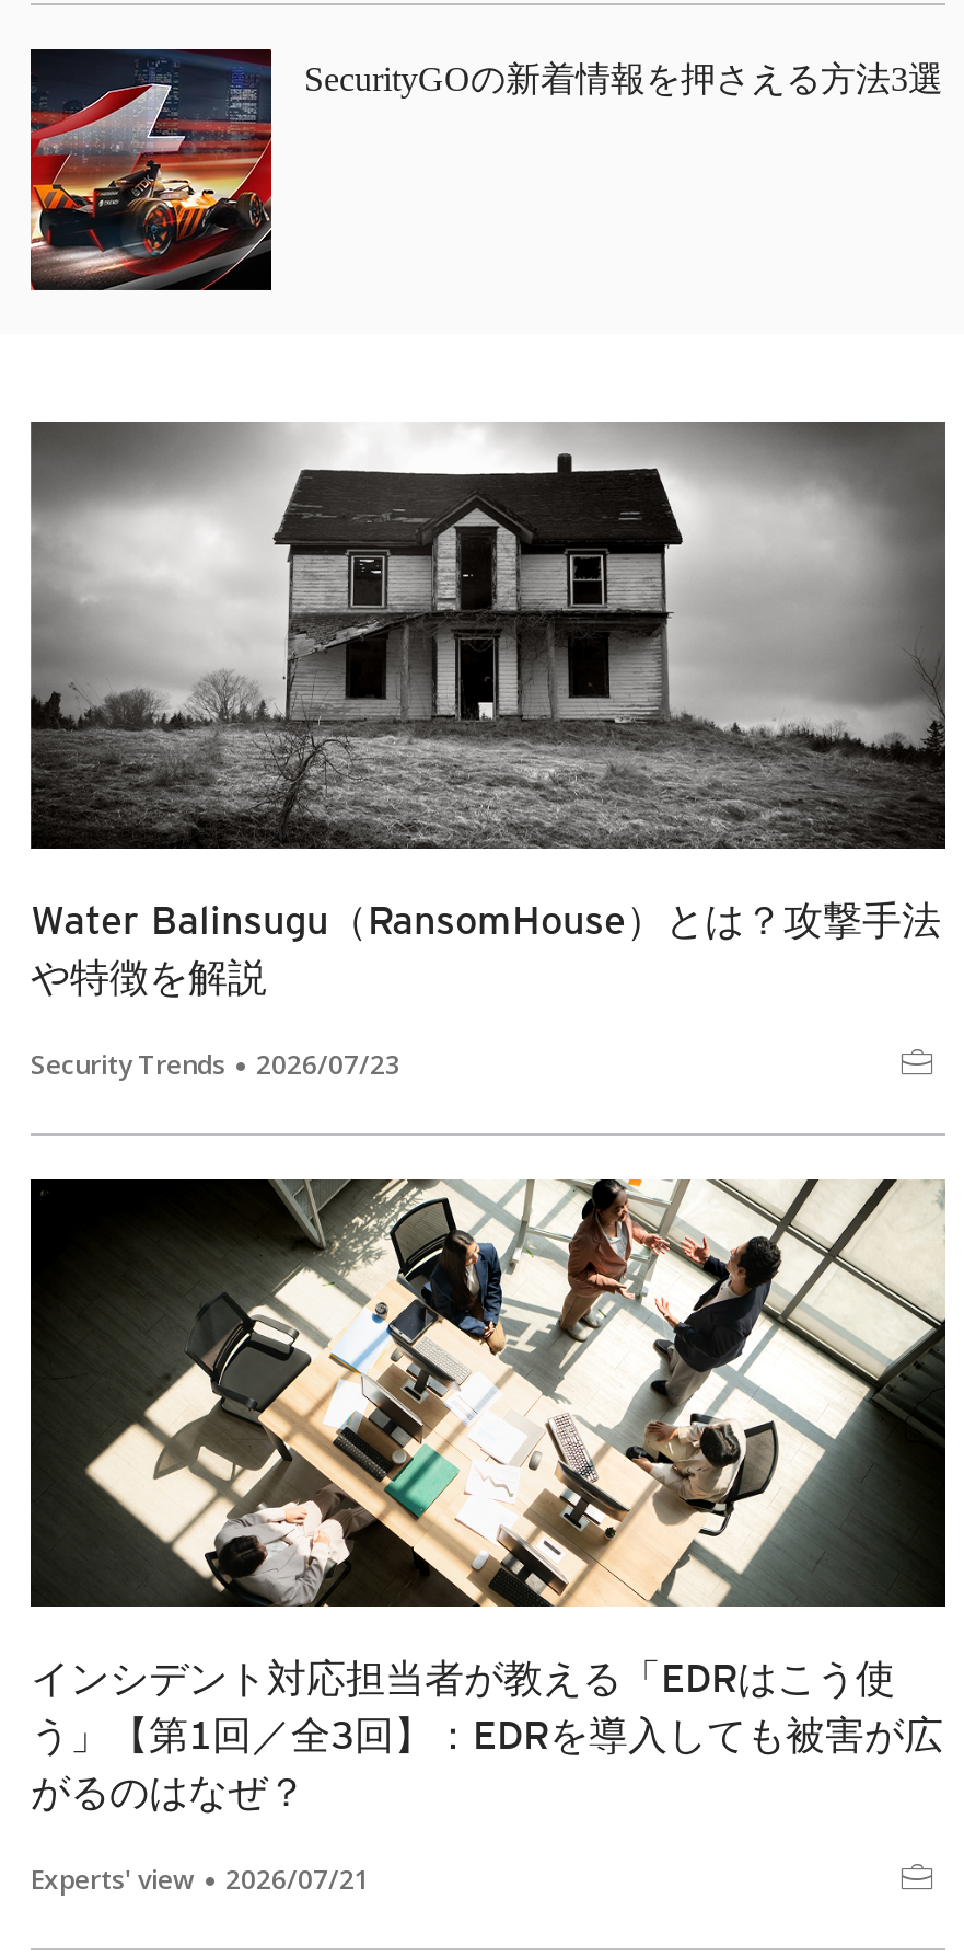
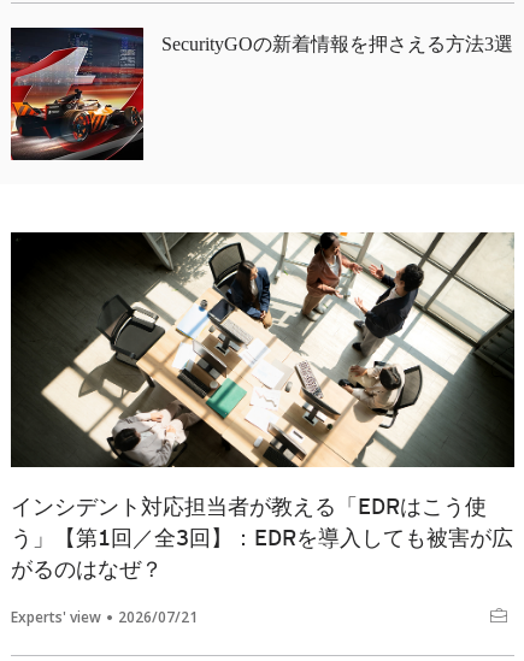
[28,419,948,1084] [image] | Water Balinsugu（RansomHouse）とは？攻撃手法 | や特徴を解説 | Security Trends | 2026/07/23 -> none

